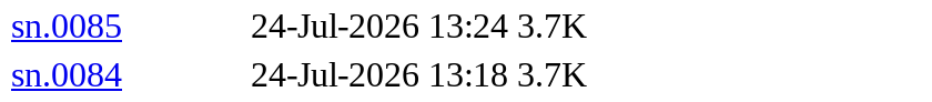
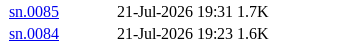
[251,8,588,45] 24-Jul-2026 13:24 3.7K -> [117,3,269,20] 21-Jul-2026 19:31 1.7K
[251,56,588,94] 24-Jul-2026 13:18 3.7K -> [117,25,269,42] 21-Jul-2026 19:23 1.6K

